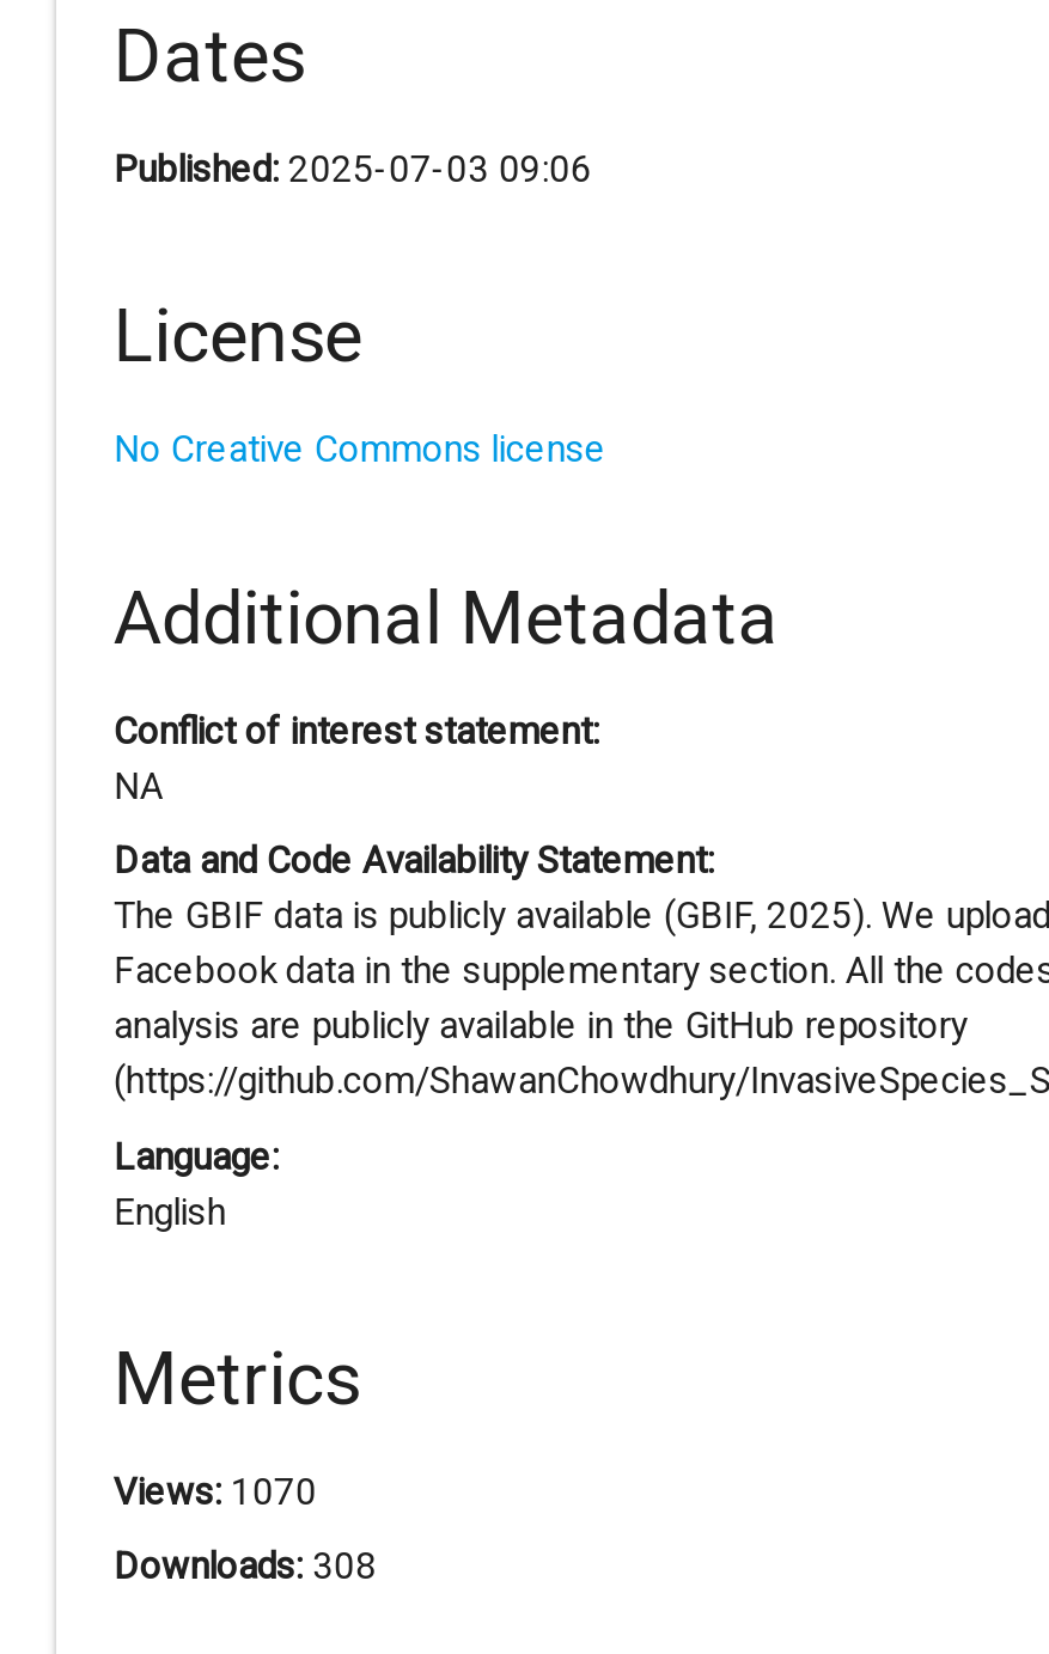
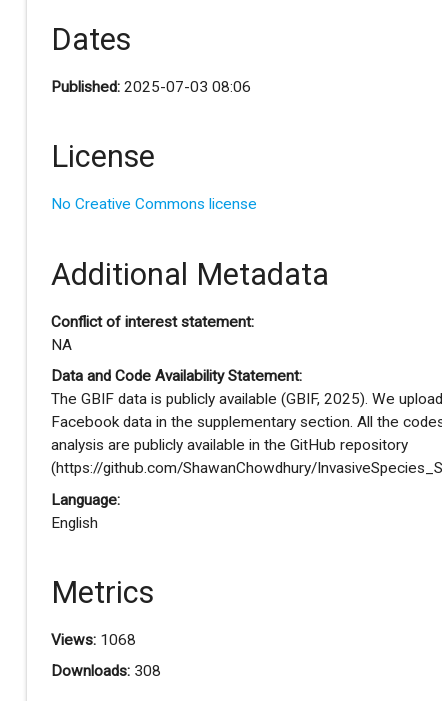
[113,148,592,191] Published: 2025-07-03 09:06 -> [51,78,251,96] Published: 2025-07-03 08:06
[113,1471,317,1514] Views: 1070 -> [51,631,136,649] Views: 1068

